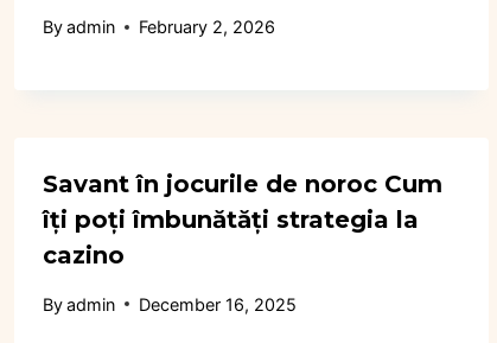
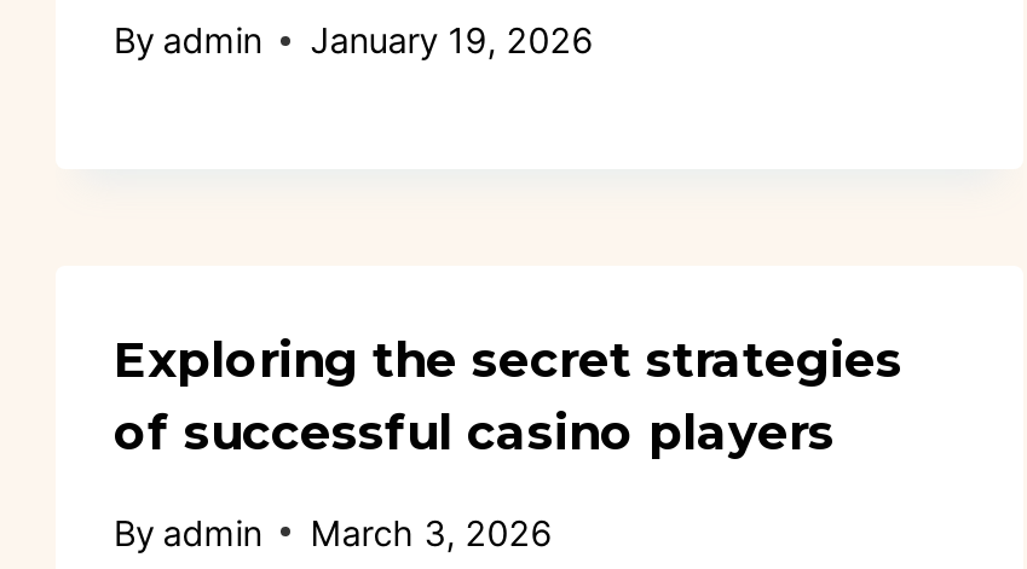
[43,17,275,37] By admin February 2, 2026 -> [114,20,593,61] By admin January 19, 2026
[43,170,442,270] Savant în jocurile de noroc Cum | îți poți îmbunătăți strategia la | cazino -> [114,332,902,462] Exploring the secret strategies | of successful casino players
[43,294,297,314] By admin December 16, 2025 -> [114,511,552,553] By admin March 3, 2026

